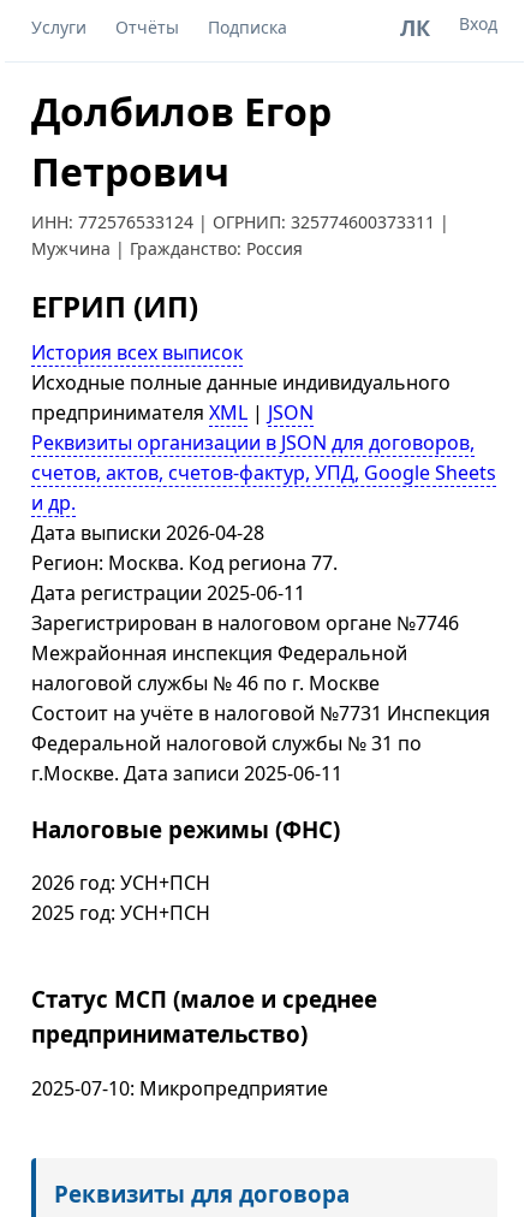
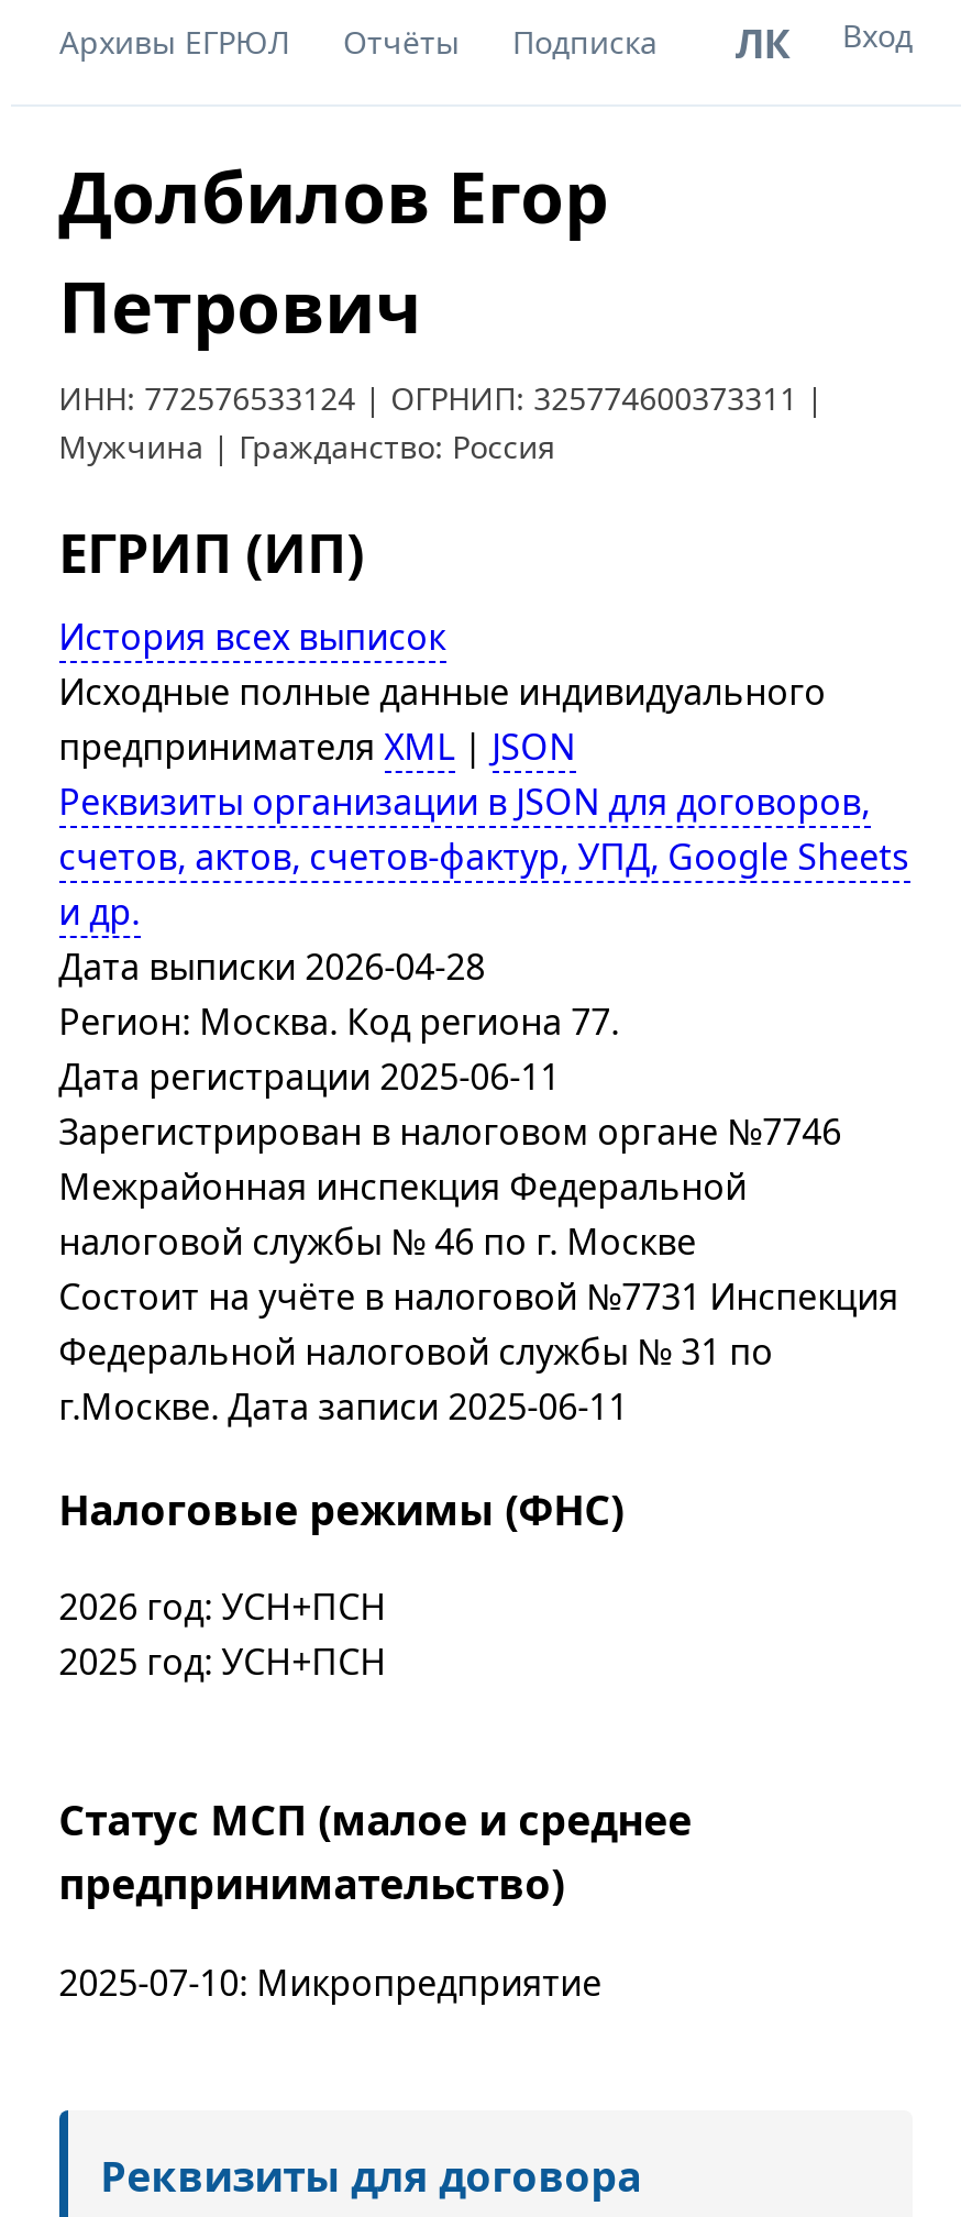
[31,16,86,38] Услуги -> [59,21,290,63] Архивы ЕГРЮЛ

